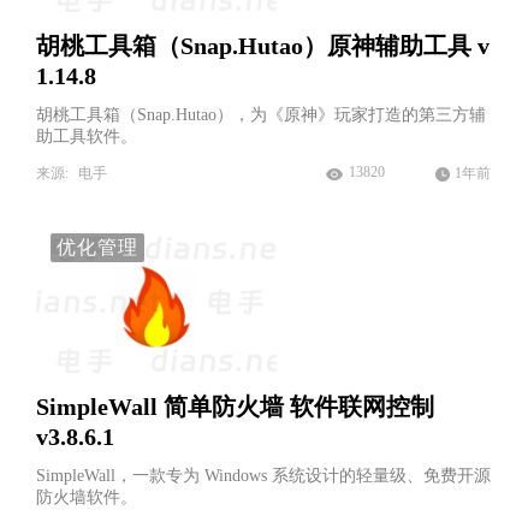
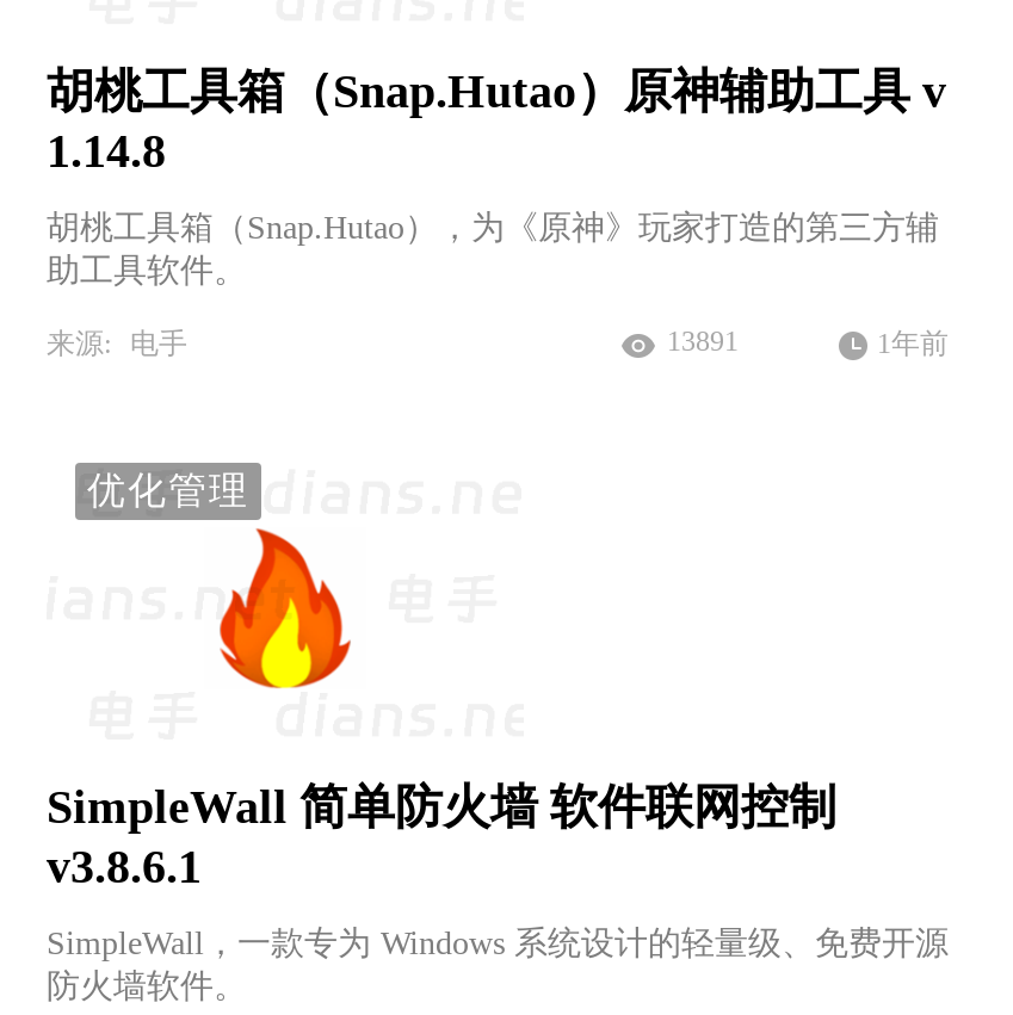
[349,164,385,180] 13820 -> [667,324,739,358] 13891

